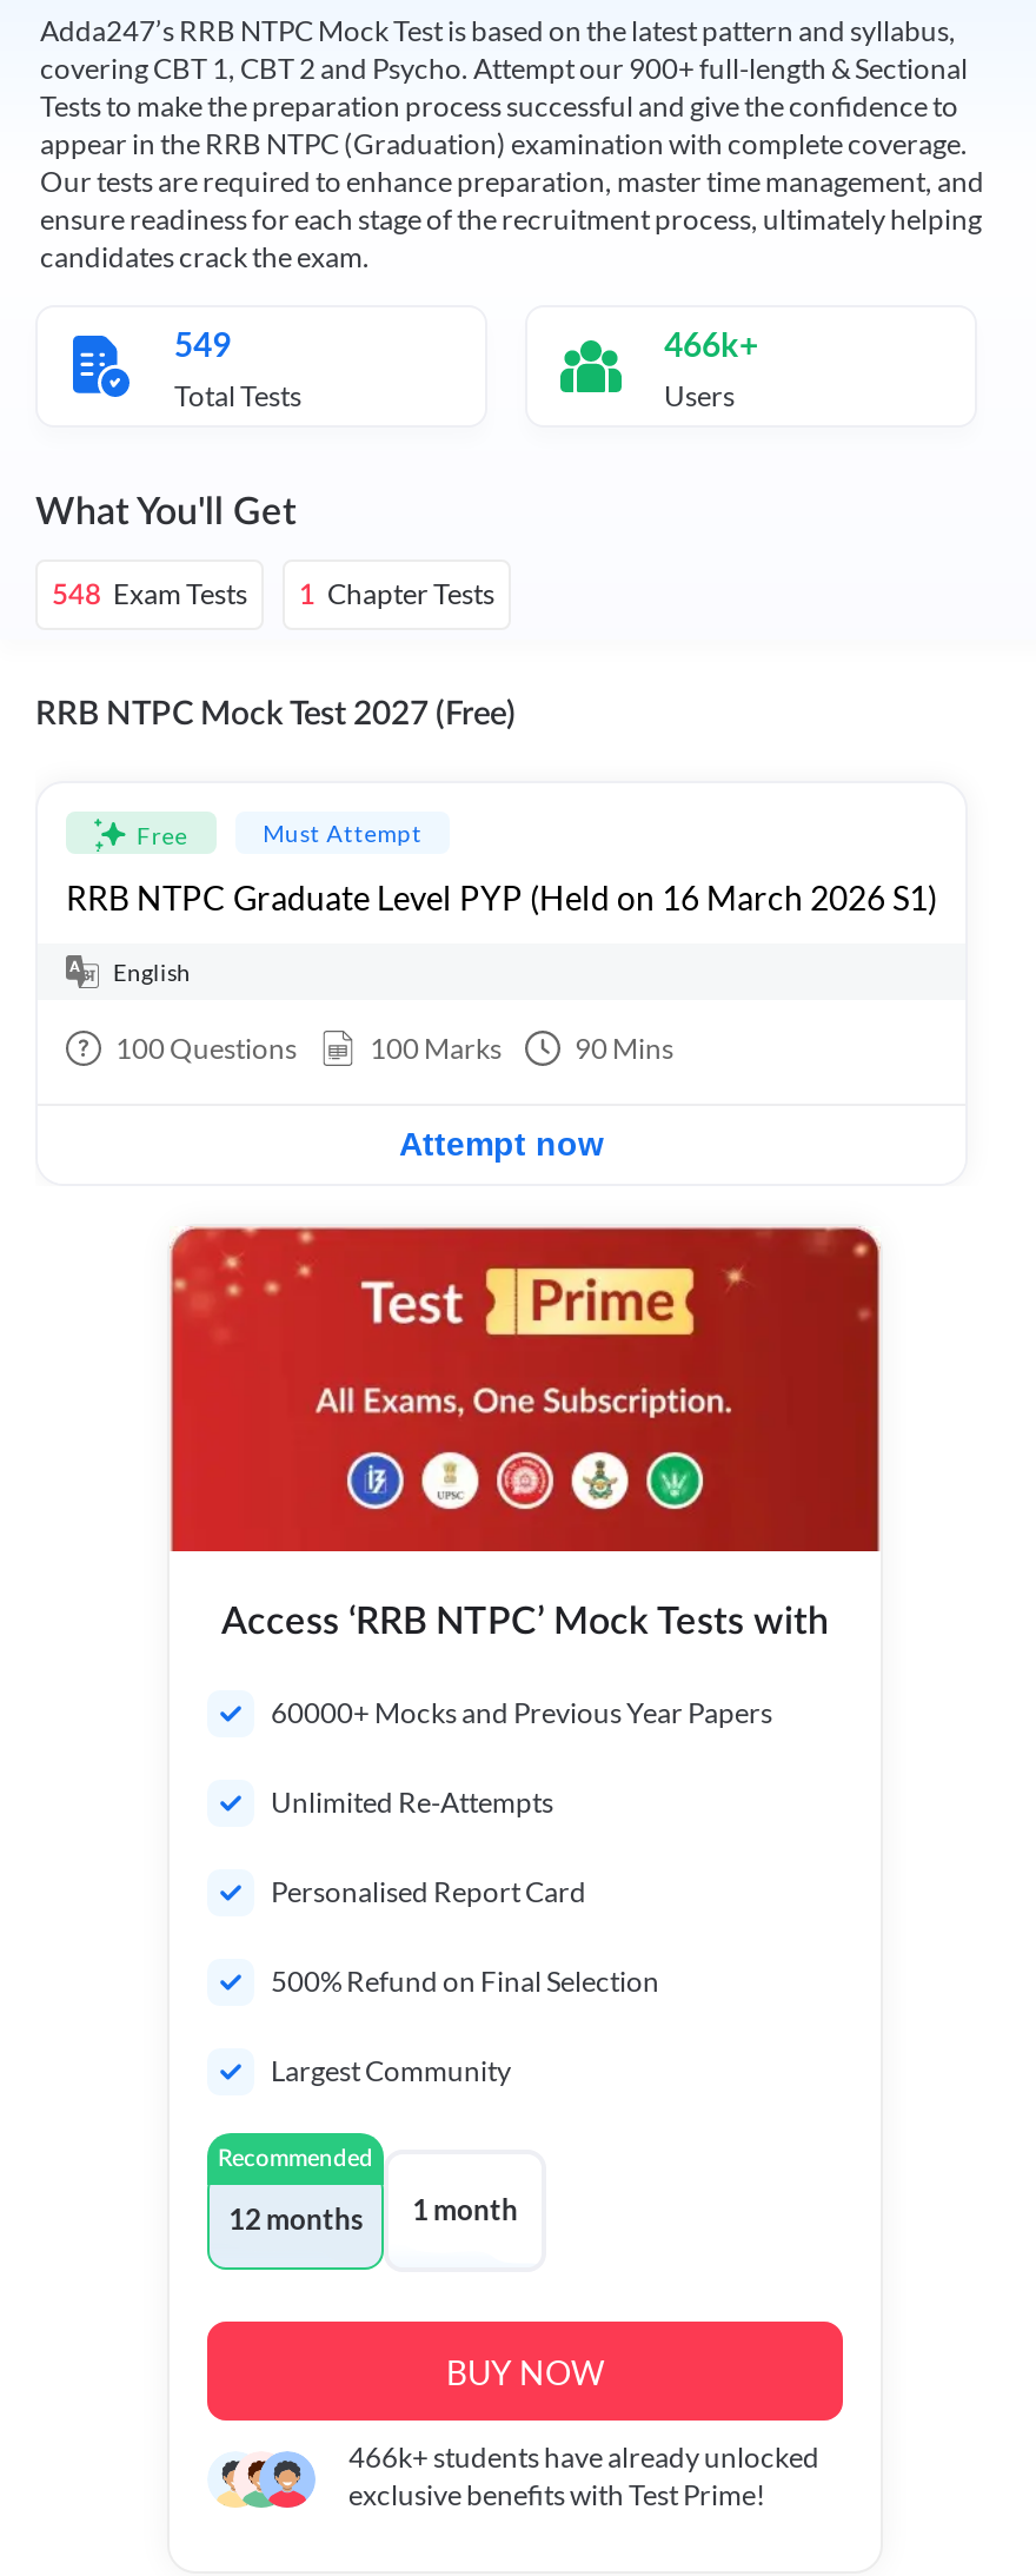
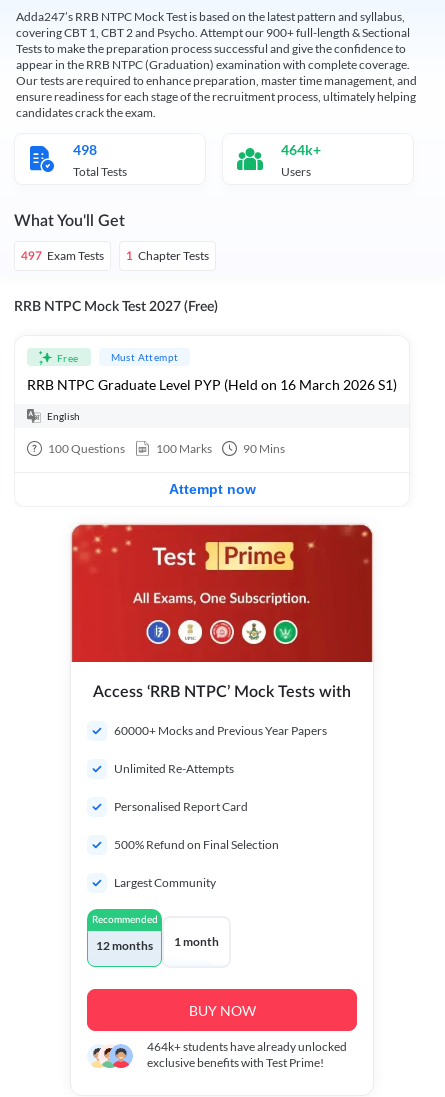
[174,324,231,364] 549 -> [73,141,97,158] 498
[664,324,758,364] 466k+ -> [281,141,321,158] 464k+
[52,576,494,611] 548 Exam Tests 1 Chapter Tests -> [21,248,209,263] 497 Exam Tests 1 Chapter Tests
[348,2439,819,2475] 466k+ students have already unlocked -> [147,1039,347,1054] 464k+ students have already unlocked

